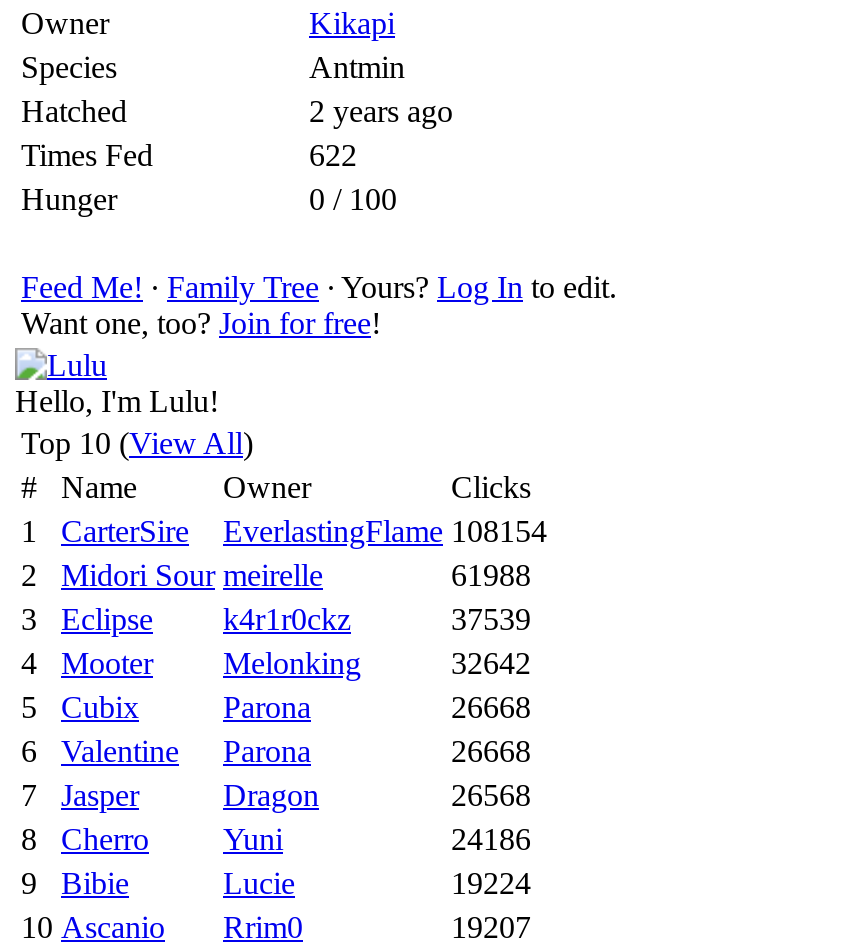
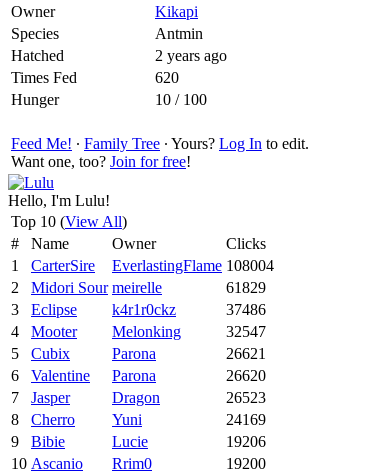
[309,138,357,172] 622 -> [155,69,179,86] 620
[309,182,397,216] 0 / 100 -> [155,91,207,108] 10 / 100
[223,514,547,548] EverlastingFlame 108154 -> [112,257,274,274] EverlastingFlame 108004
[451,558,531,592] 61988 -> [226,279,266,296] 61829
[451,602,531,636] 37539 -> [226,301,266,318] 37486
[451,646,531,680] 32642 -> [226,323,266,340] 32547
[451,690,531,724] 26668 -> [226,345,266,362] 26621
[451,734,531,768] 26668 -> [226,367,266,384] 26620
[451,778,531,812] 26568 -> [226,389,266,406] 26523
[451,822,531,856] 24186 -> [226,411,266,428] 24169
[451,866,531,900] 19224 -> [226,433,266,450] 19206
[451,910,531,944] 19207 -> [226,455,266,472] 19200

